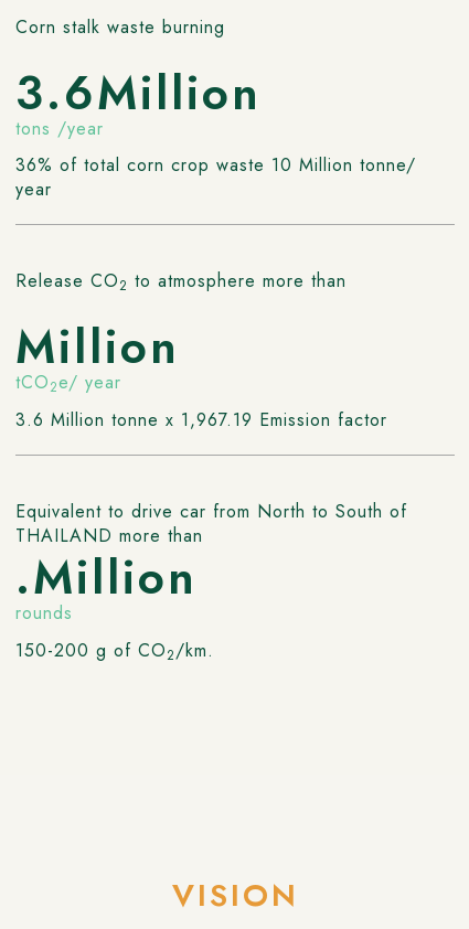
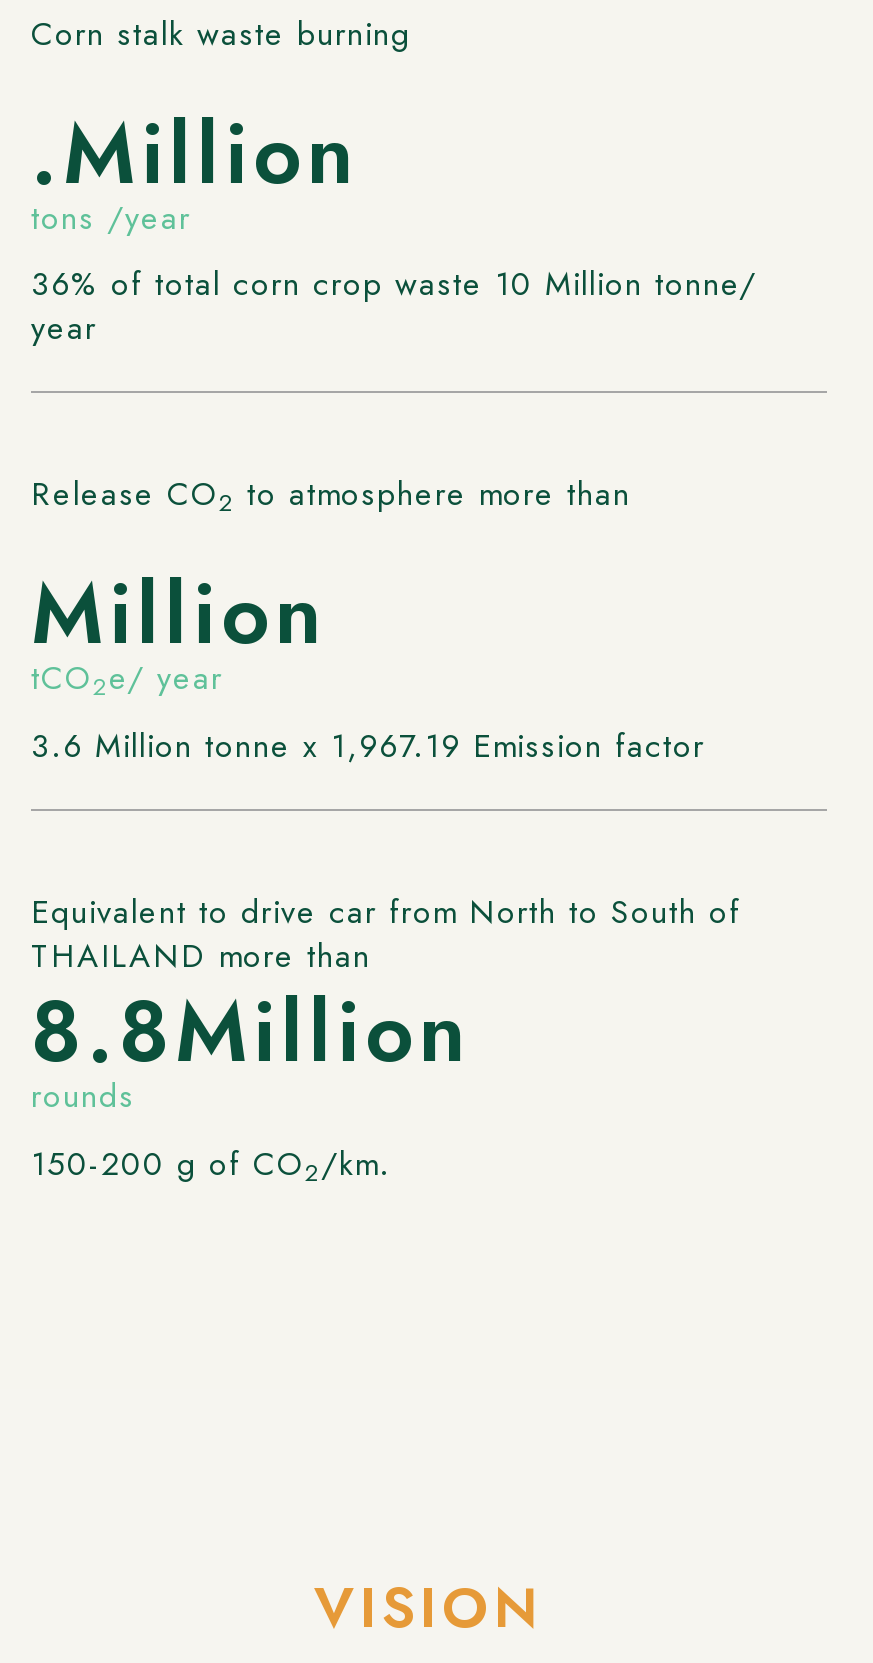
[15,59,262,127] 3.6Million -> none
moved [15,544,198,611] -> [31,92,361,214]: .Million
none -> [31,971,473,1093] 8.8Million

